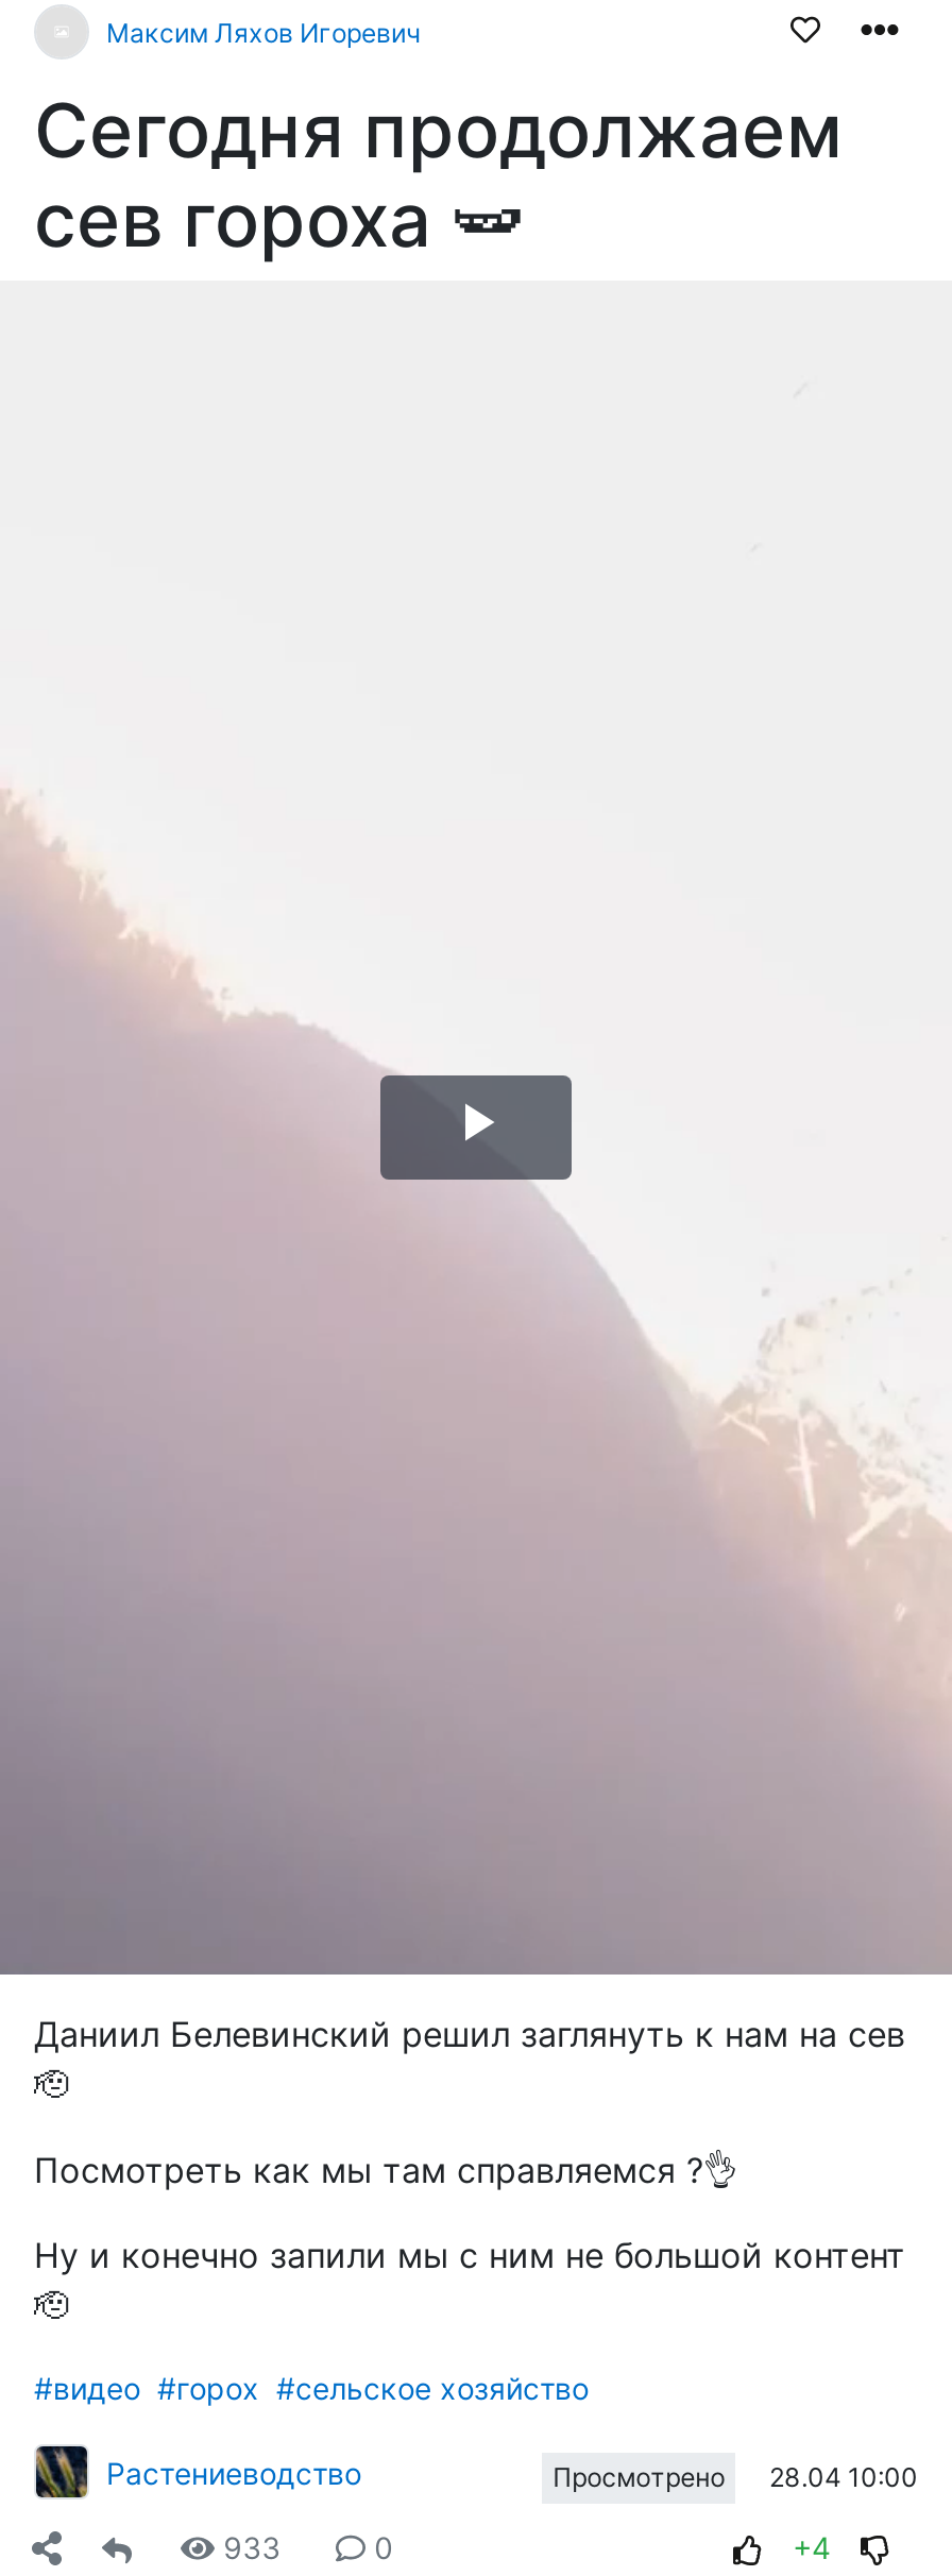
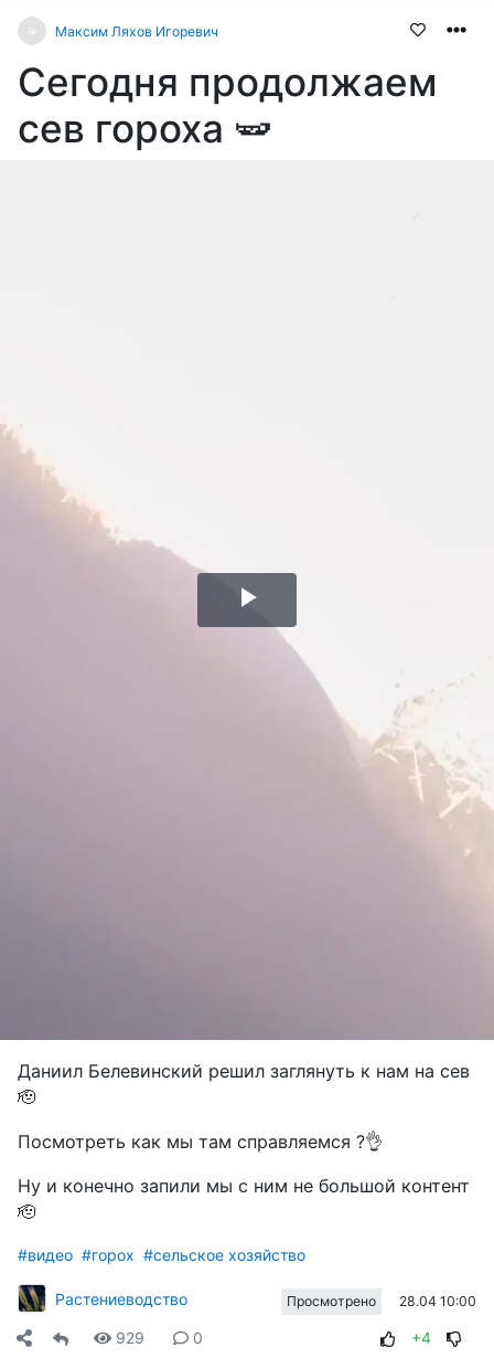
[224,2529,281,2566] 933 -> [116,1328,145,1347] 929

